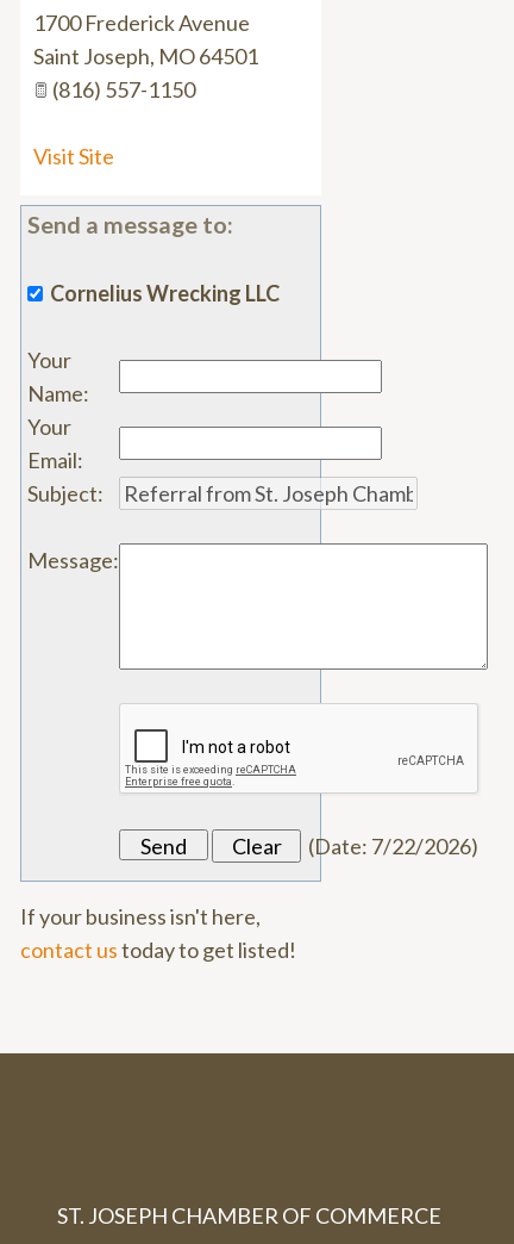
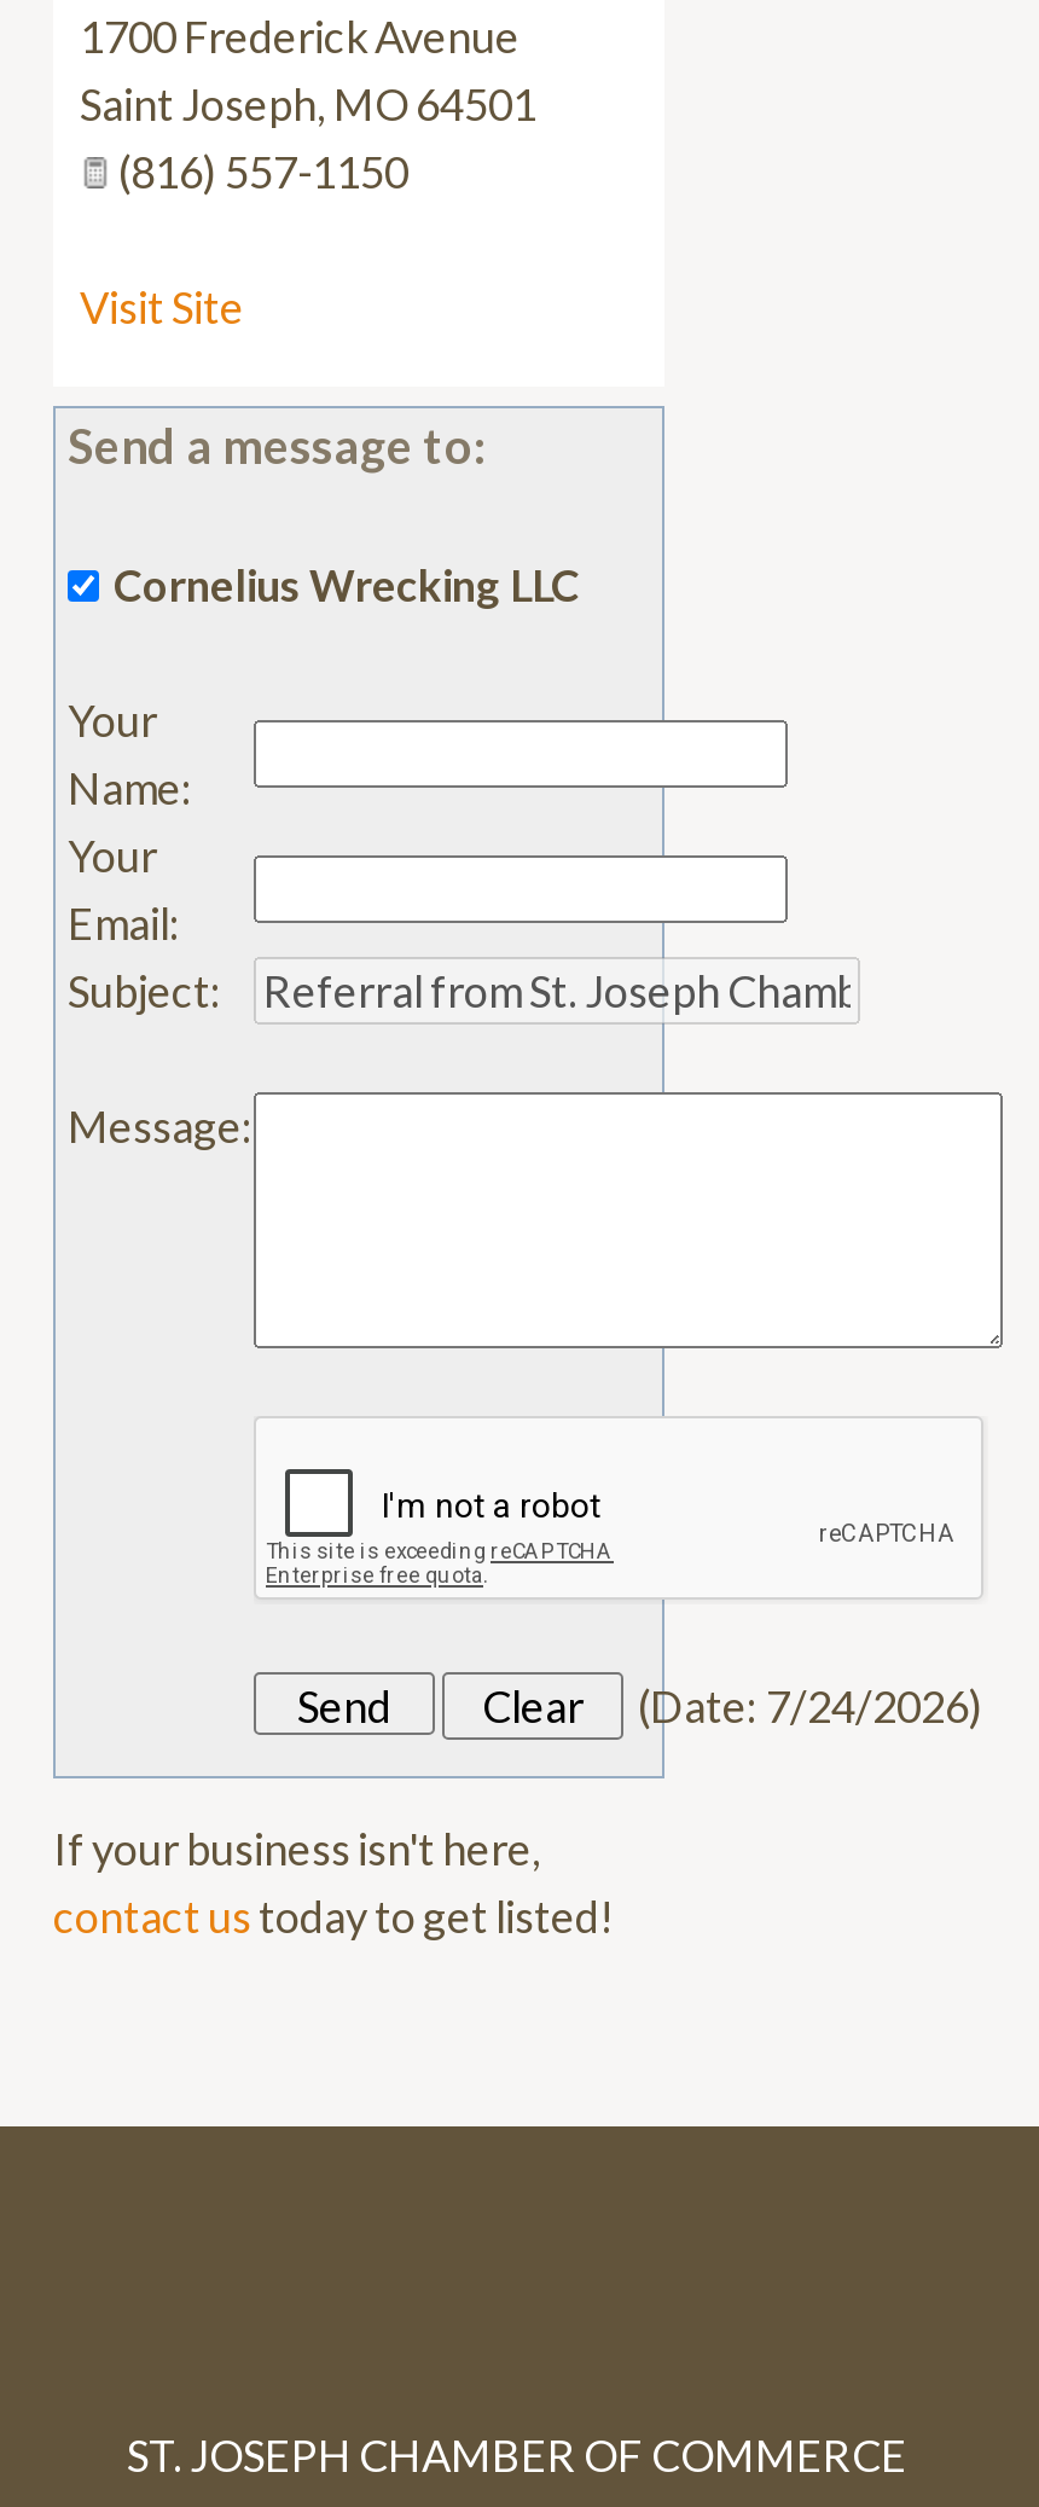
[301,833,478,860] (Date: 7/22/2026) -> [623,1680,983,1734] (Date: 7/24/2026)

